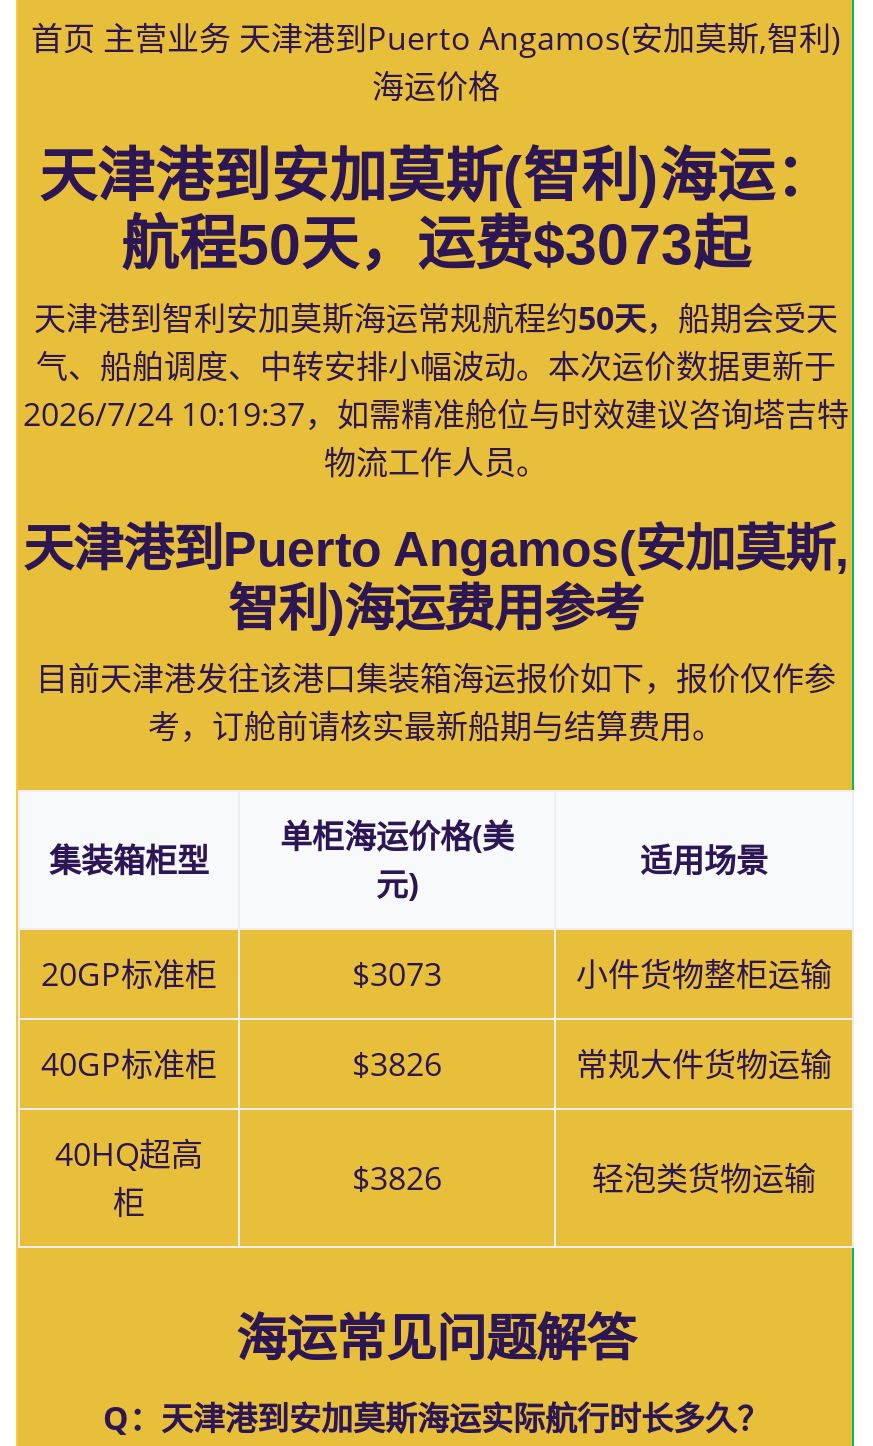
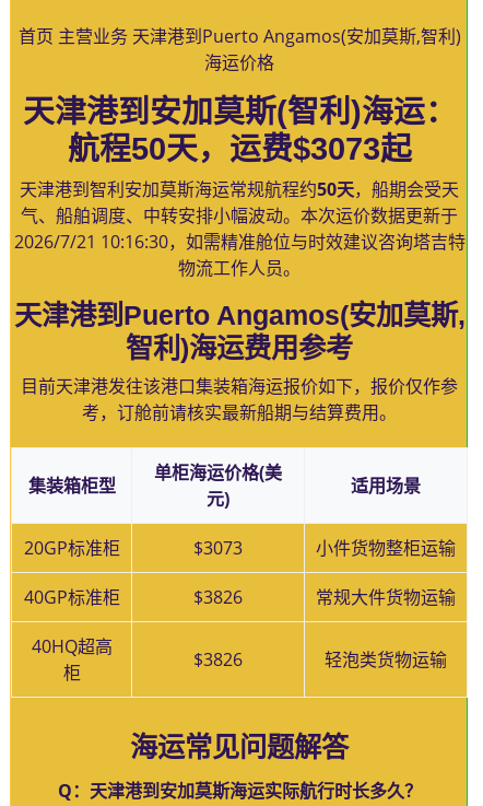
[23,392,849,436] 2026/7/24 10:19:37，如需精准舱位与时效建议咨询塔吉特 -> [14,230,465,254] 2026/7/21 10:16:30，如需精准舱位与时效建议咨询塔吉特

